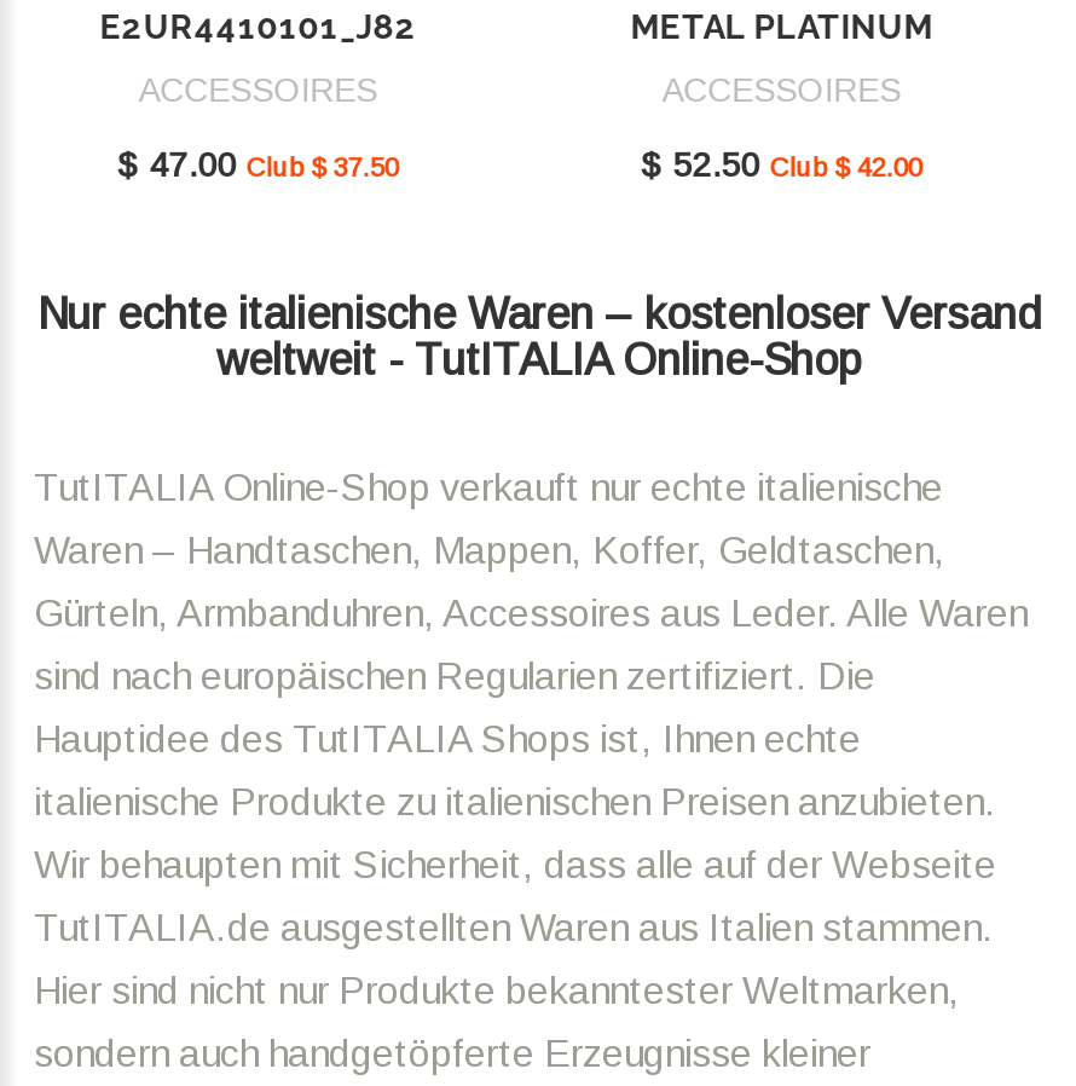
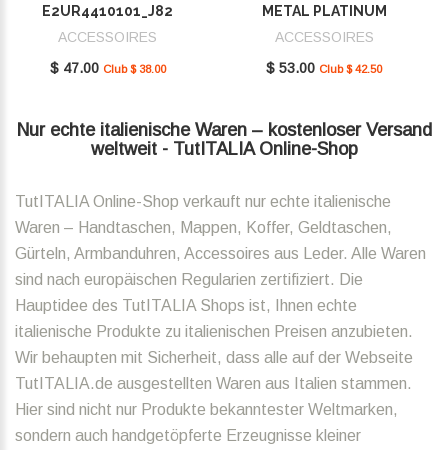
[118,146,398,185] $ 47.00 Club $ 37.50 -> [50,60,166,76] $ 47.00 Club $ 38.00
[641,146,922,185] $ 52.50 Club $ 42.00 -> [266,60,382,76] $ 53.00 Club $ 42.50

